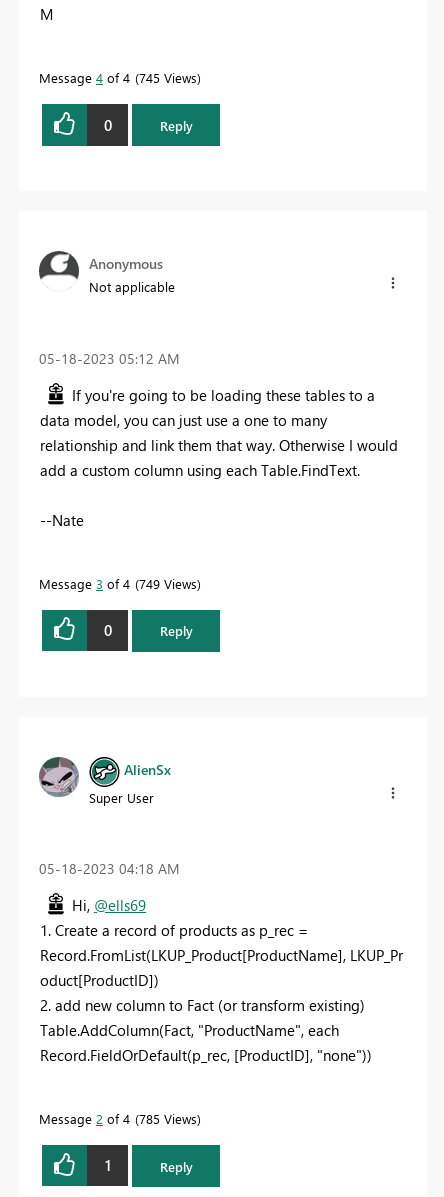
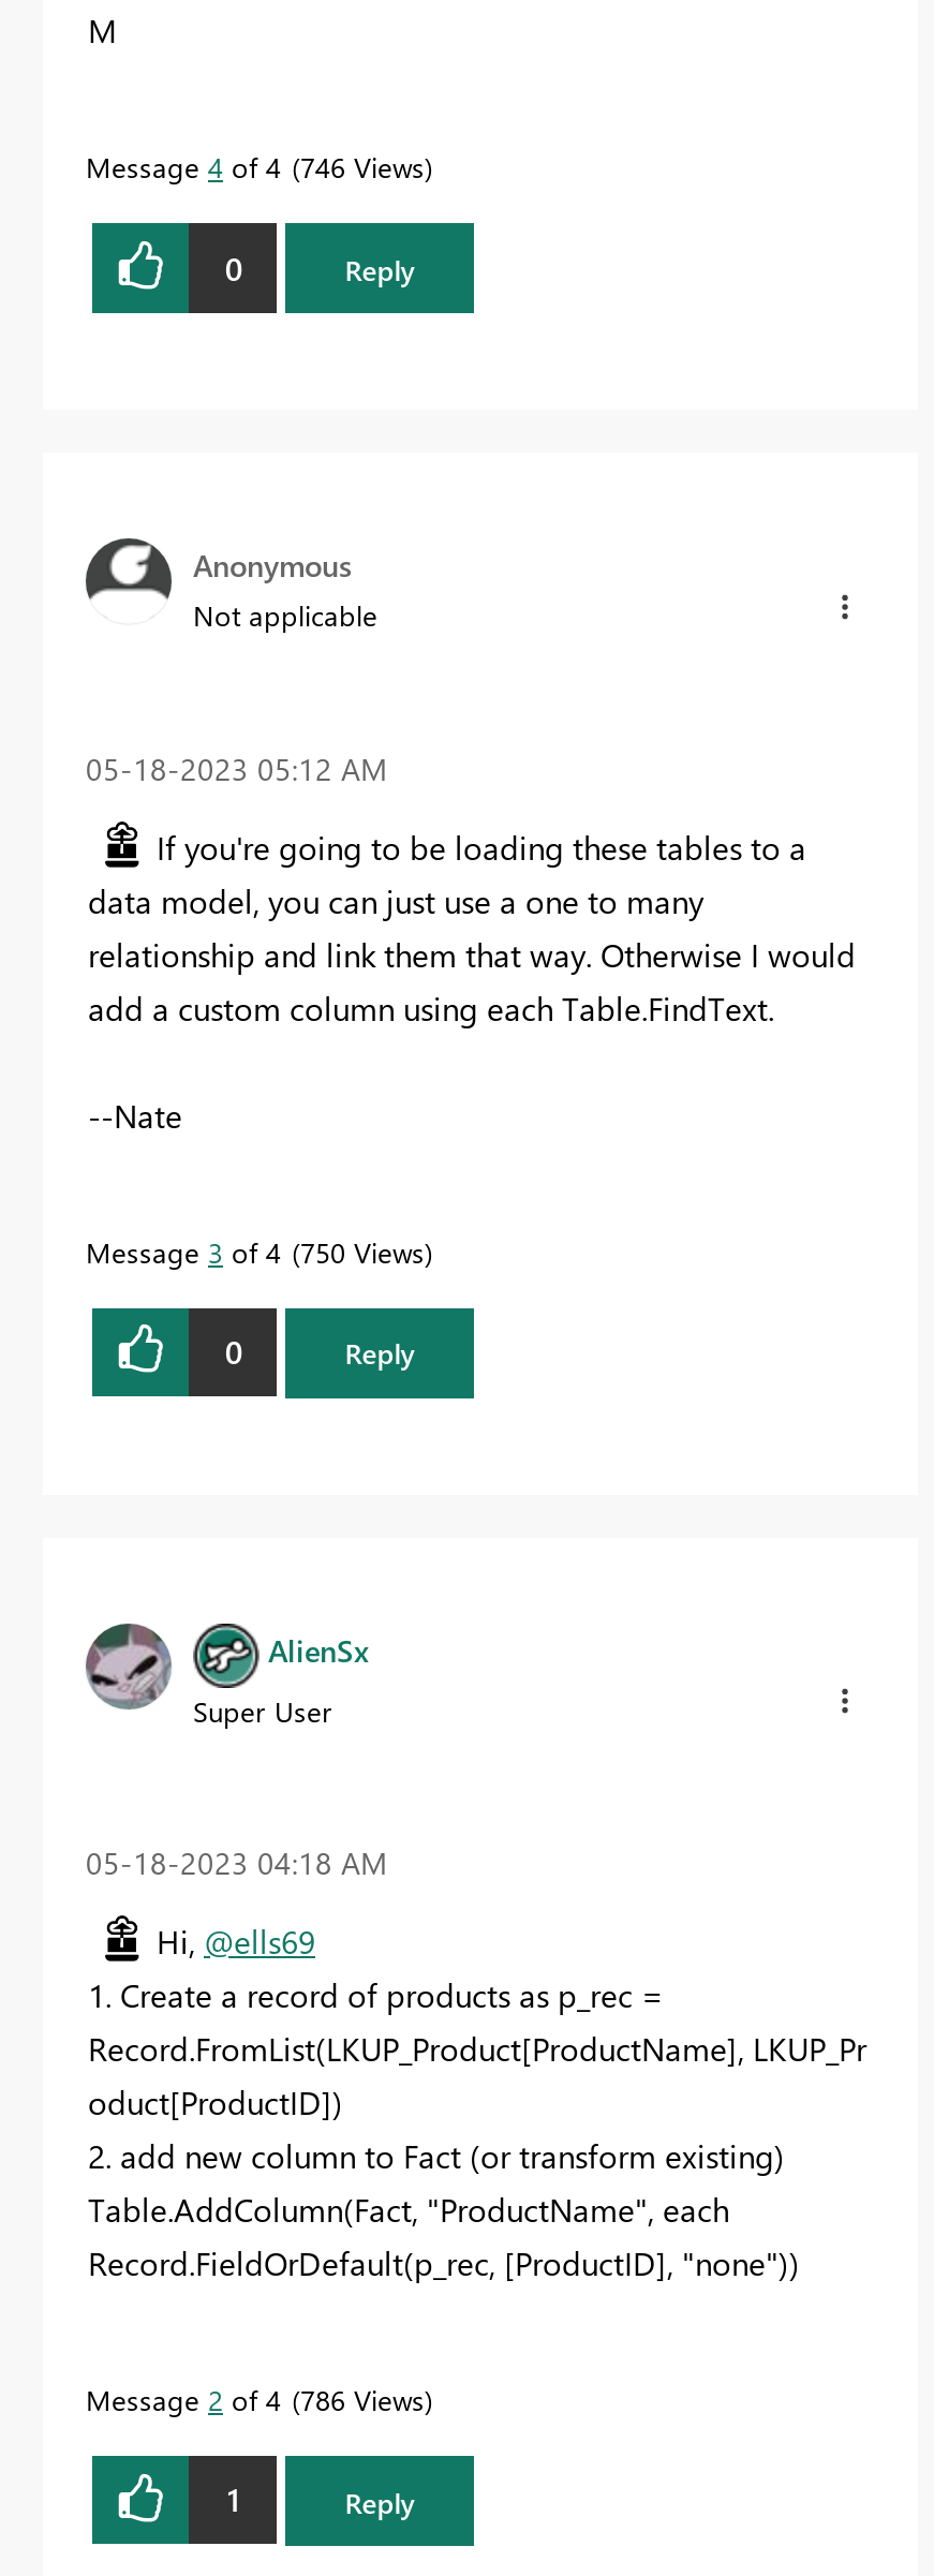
[39,69,197,86] Message 4 of 4 745 Views -> [86,148,425,185] Message 4 of 4 746 Views
[39,574,197,591] Message 3 of 4 749 Views -> [86,1232,425,1269] Message 3 of 4 750 Views
[39,1110,197,1127] Message 2 of 4 785 Views -> [86,2381,425,2417] Message 2 of 4 786 Views

